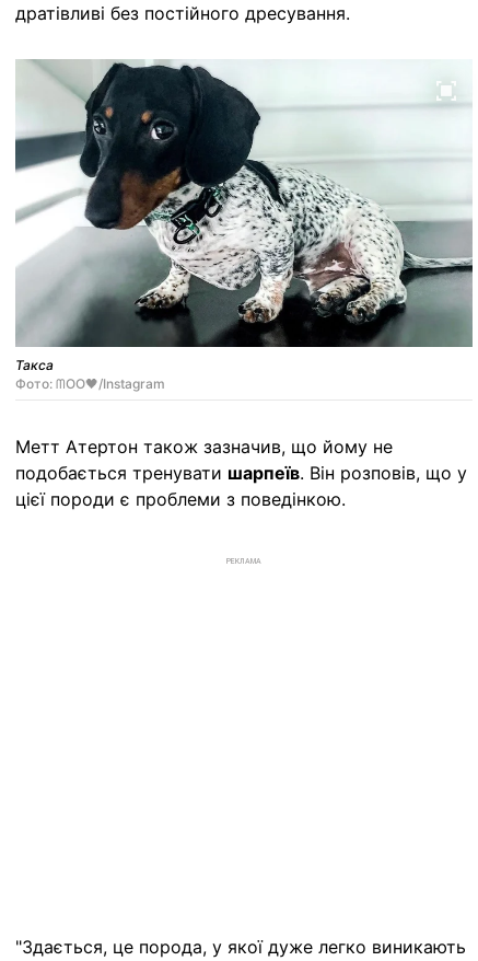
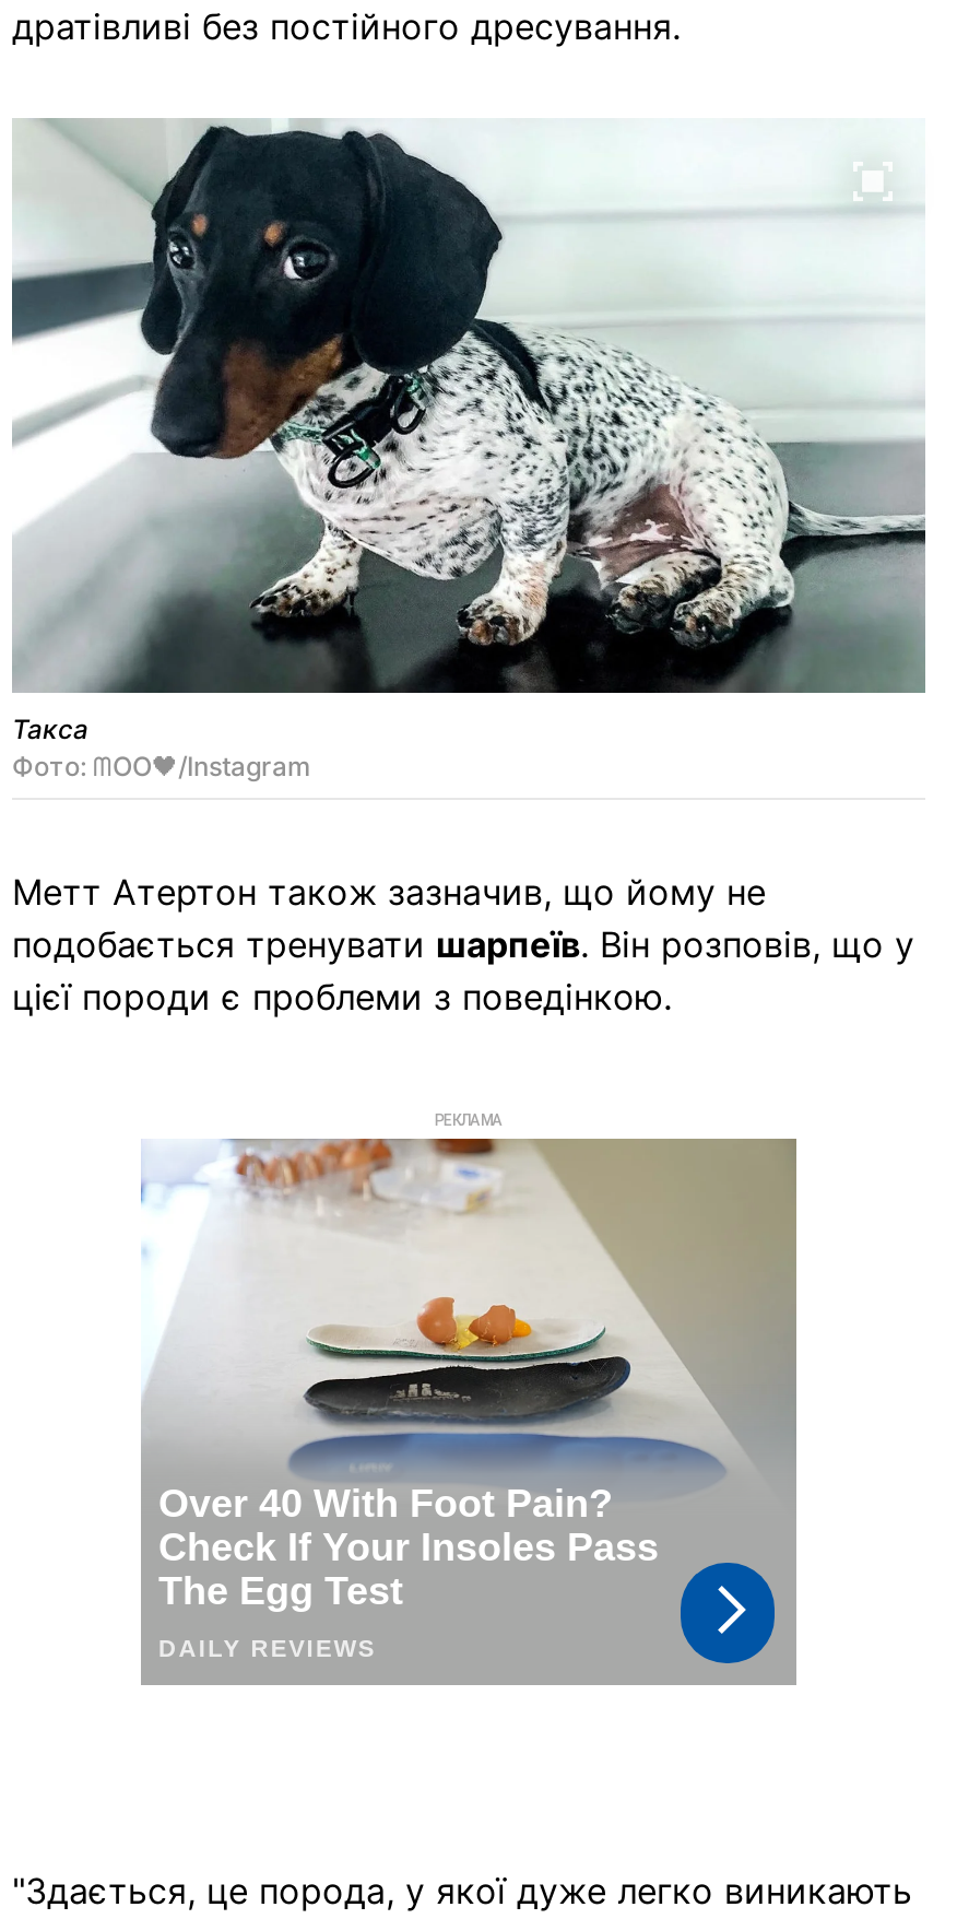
none -> [139,1137,799,1685] [image]

